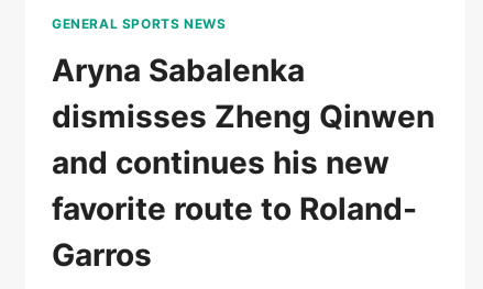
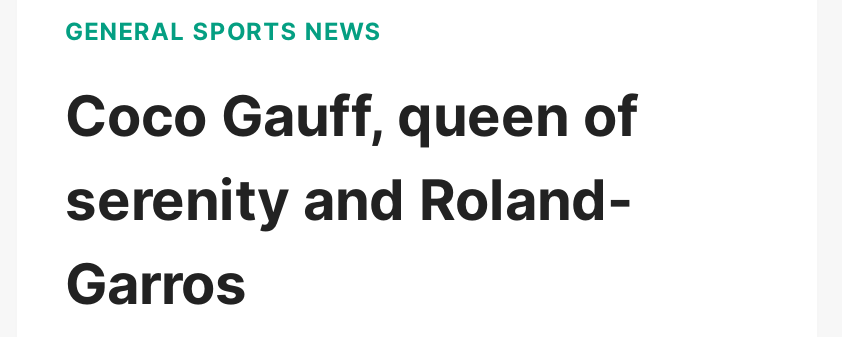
[52,52,435,228] Aryna Sabalenka | dismisses Zheng Qinwen | and continues his new | favorite route to Roland- -> [65,83,639,235] Coco Gauff, queen of | serenity and Roland-

